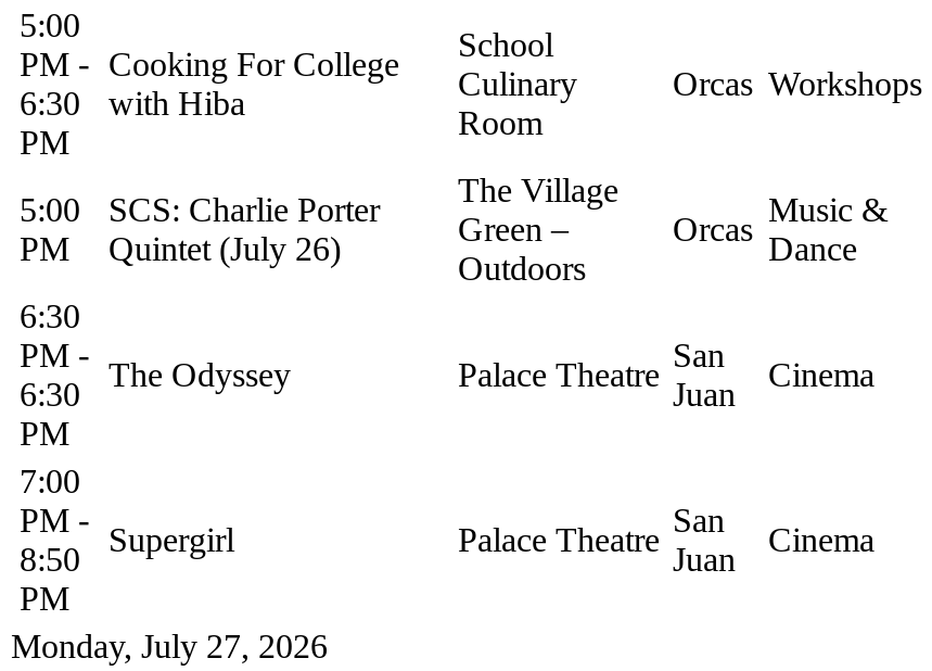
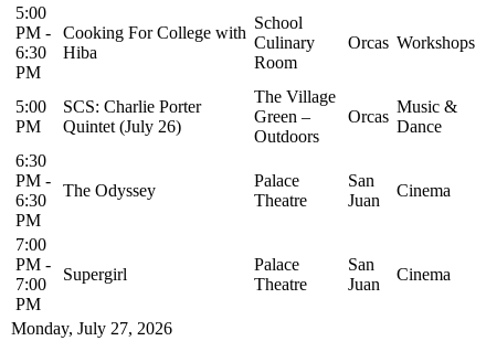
[20,541,80,578] 8:50 -> [15,275,46,294] 7:00

